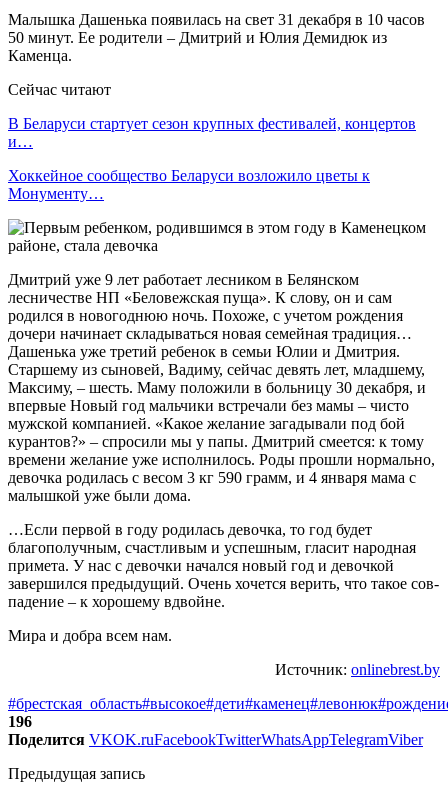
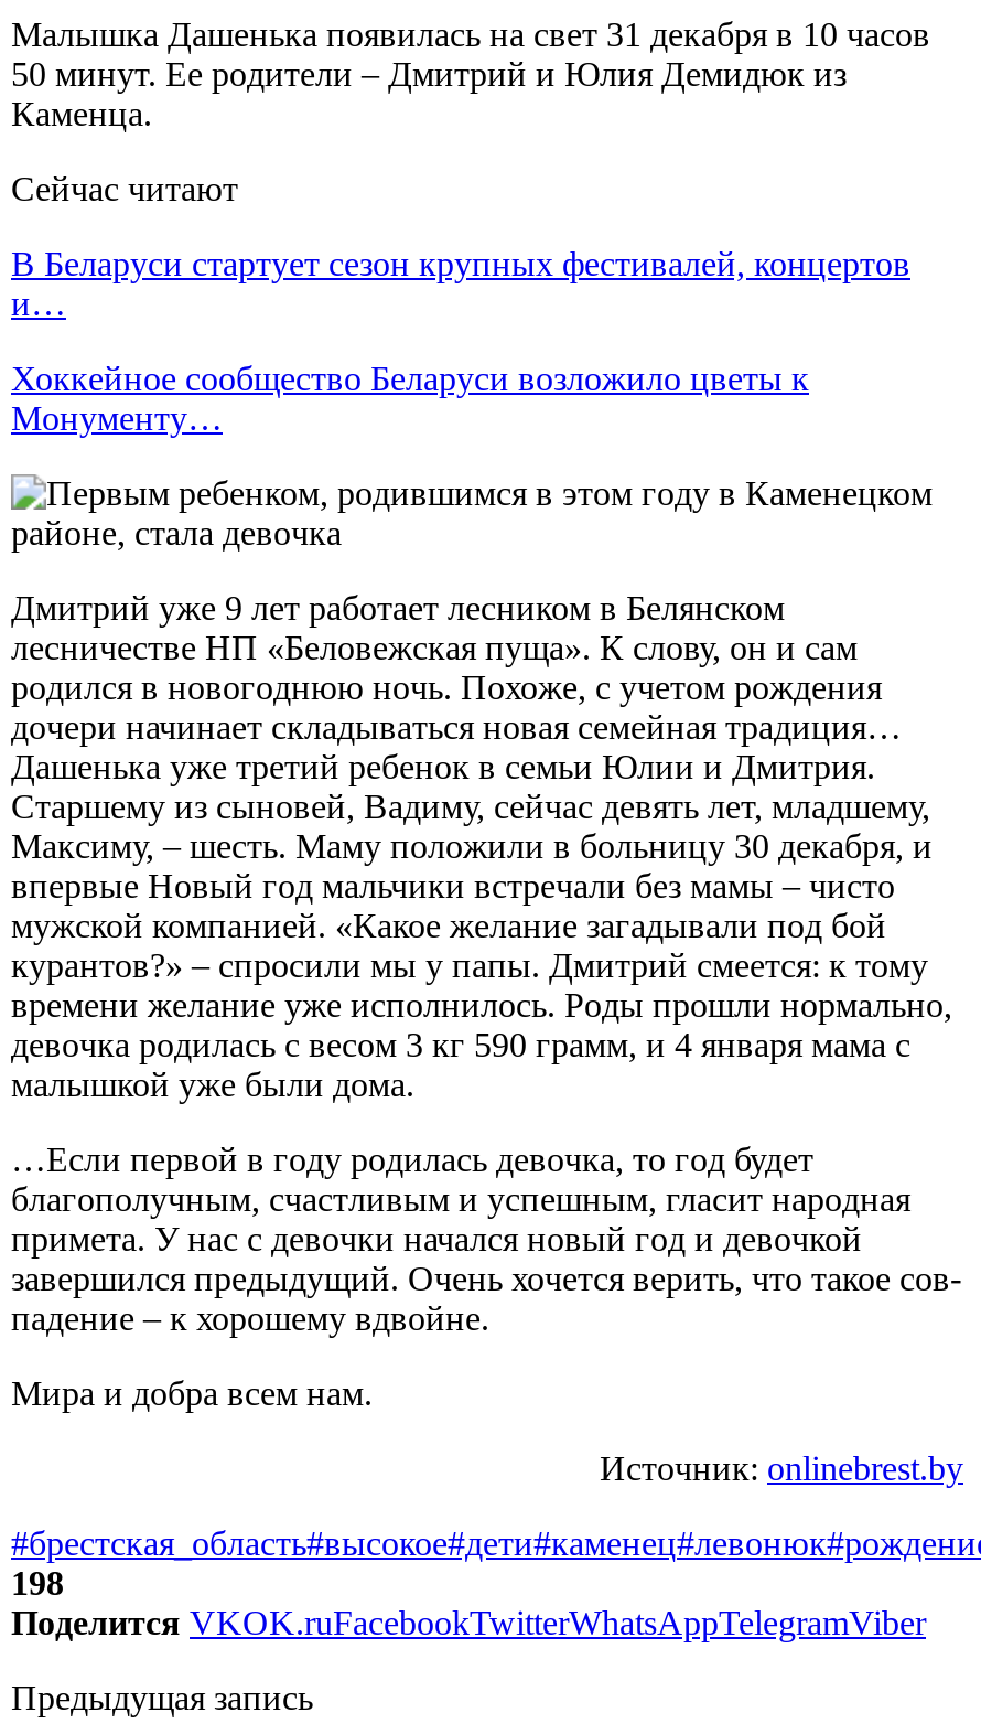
[8,713,32,730] 196 -> [11,1564,64,1601] 198

